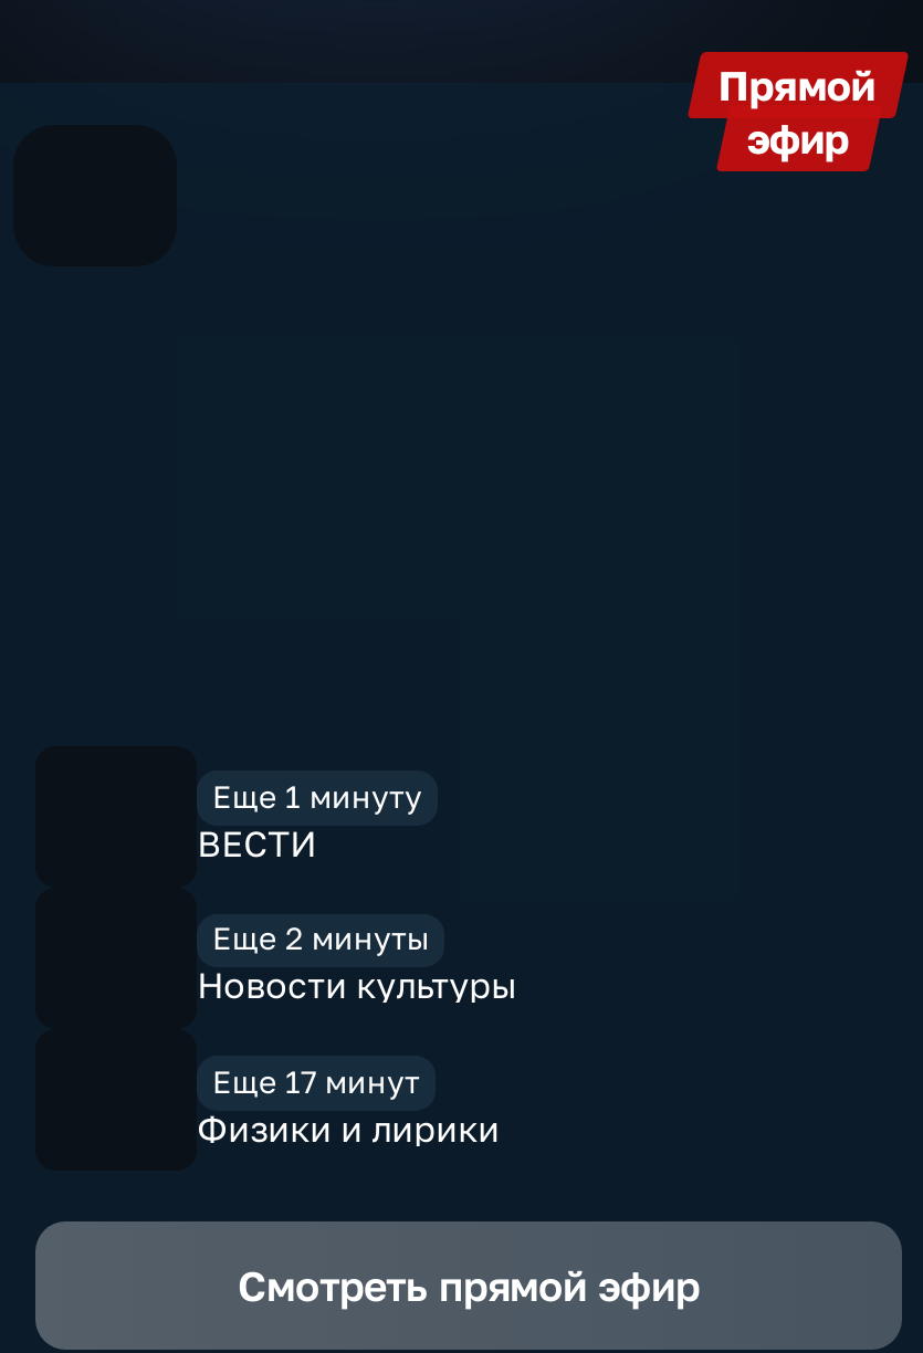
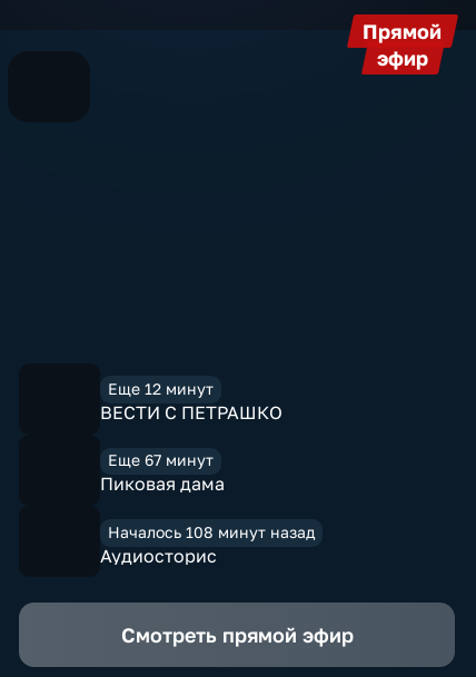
[197,777,422,865] Еще 1 минуту | ВЕСТИ -> [100,379,283,423] Еще 12 минут | ВЕСТИ С ПЕТРАШКО
[197,919,518,1007] Еще 2 минуты | Новости культуры -> [100,451,225,495] Еще 67 минут | Пиковая дама
[197,1062,500,1150] Еще 17 минут | Физики и лирики -> [100,522,315,567] Началось 108 минут назад | Аудиосторис

